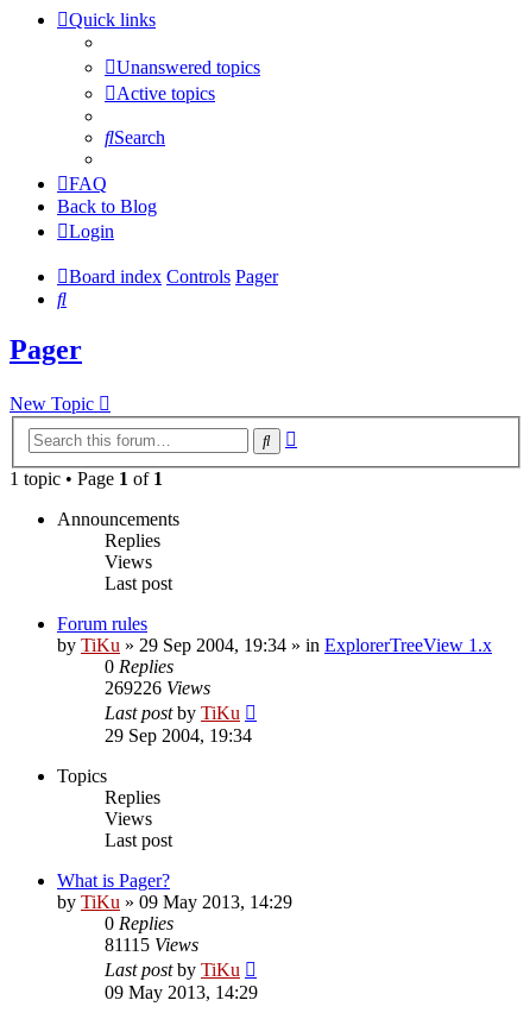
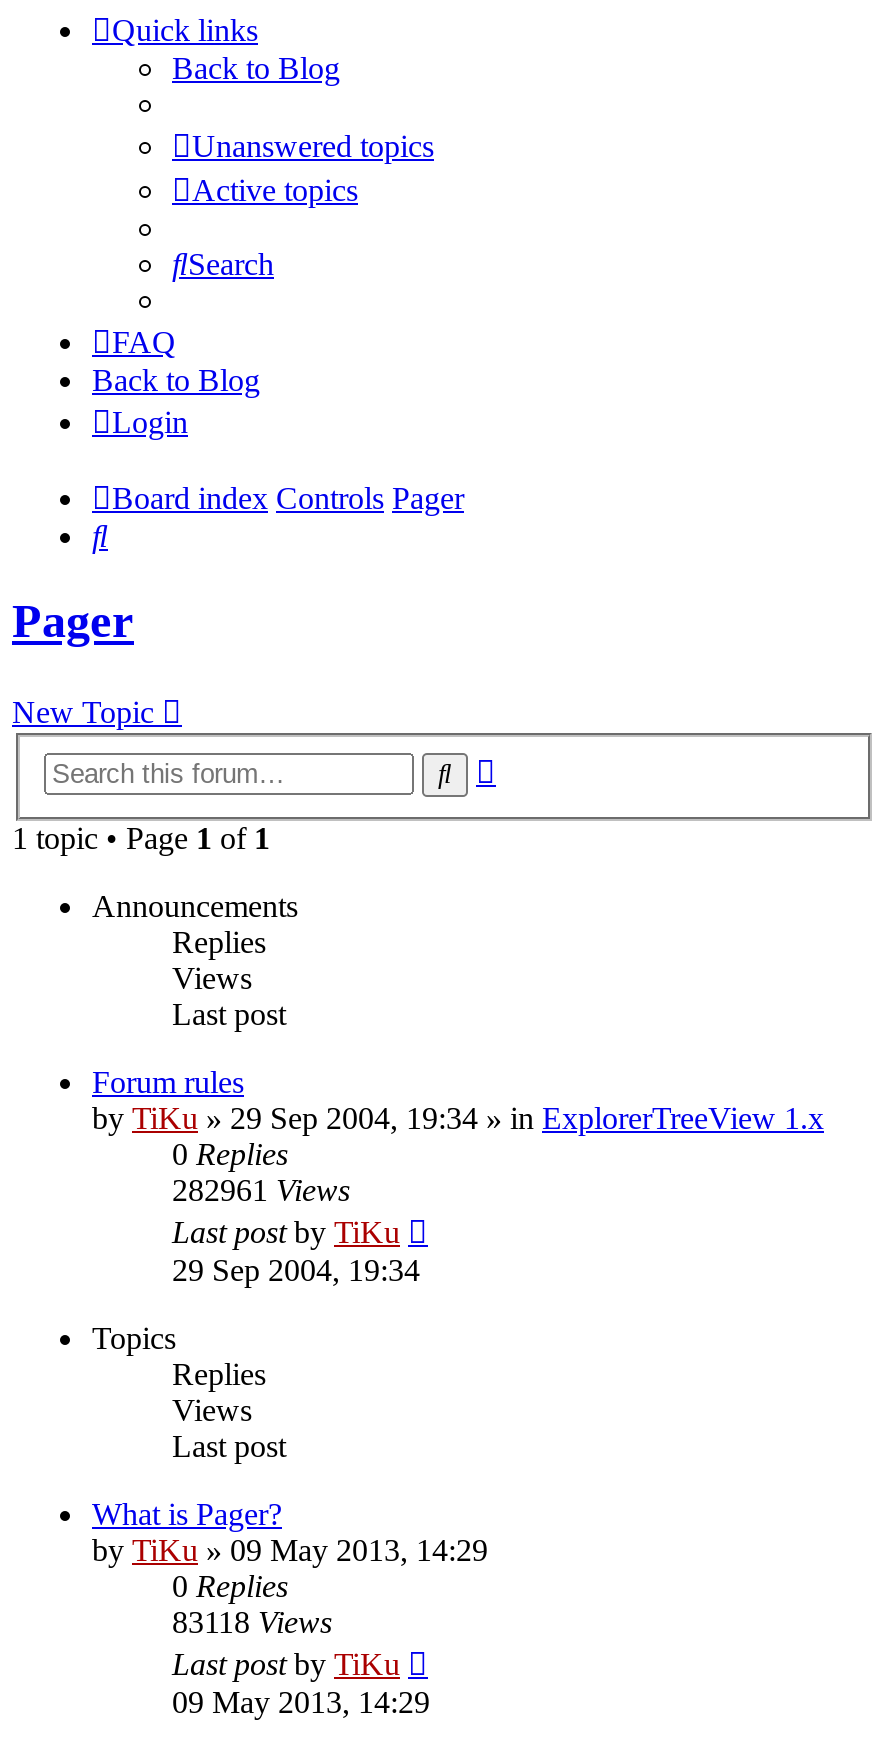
none -> [172,52,340,86] Back to Blog
[105,678,210,698] 269226 Views -> [172,1173,350,1207] 282961 Views
[105,934,198,955] 81115 Views -> [172,1605,332,1639] 83118 Views

